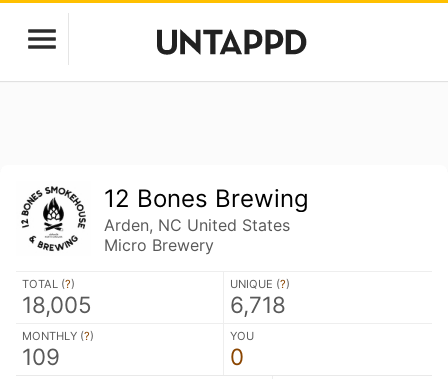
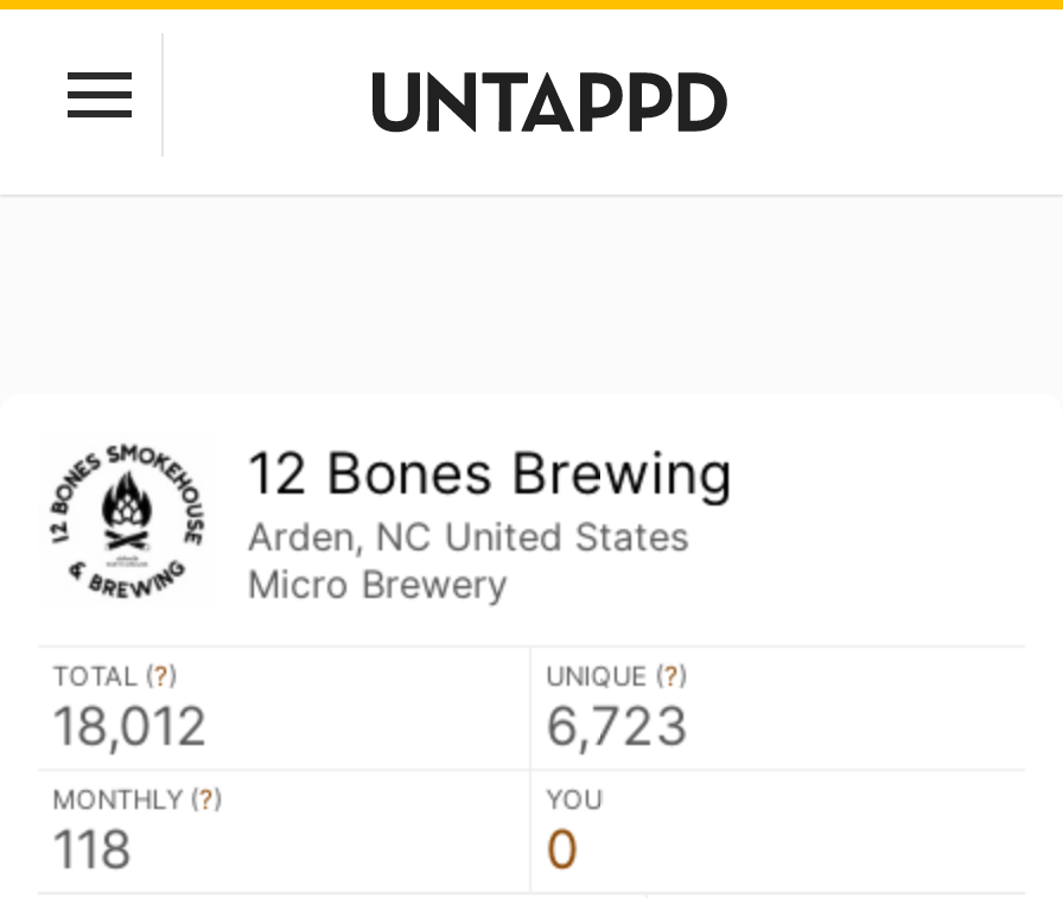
[22,291,92,318] 18,005 -> [52,693,209,757] 18,012
[230,291,286,318] 6,718 -> [546,693,688,757] 6,723
[22,343,60,370] 109 -> [52,816,133,880] 118

